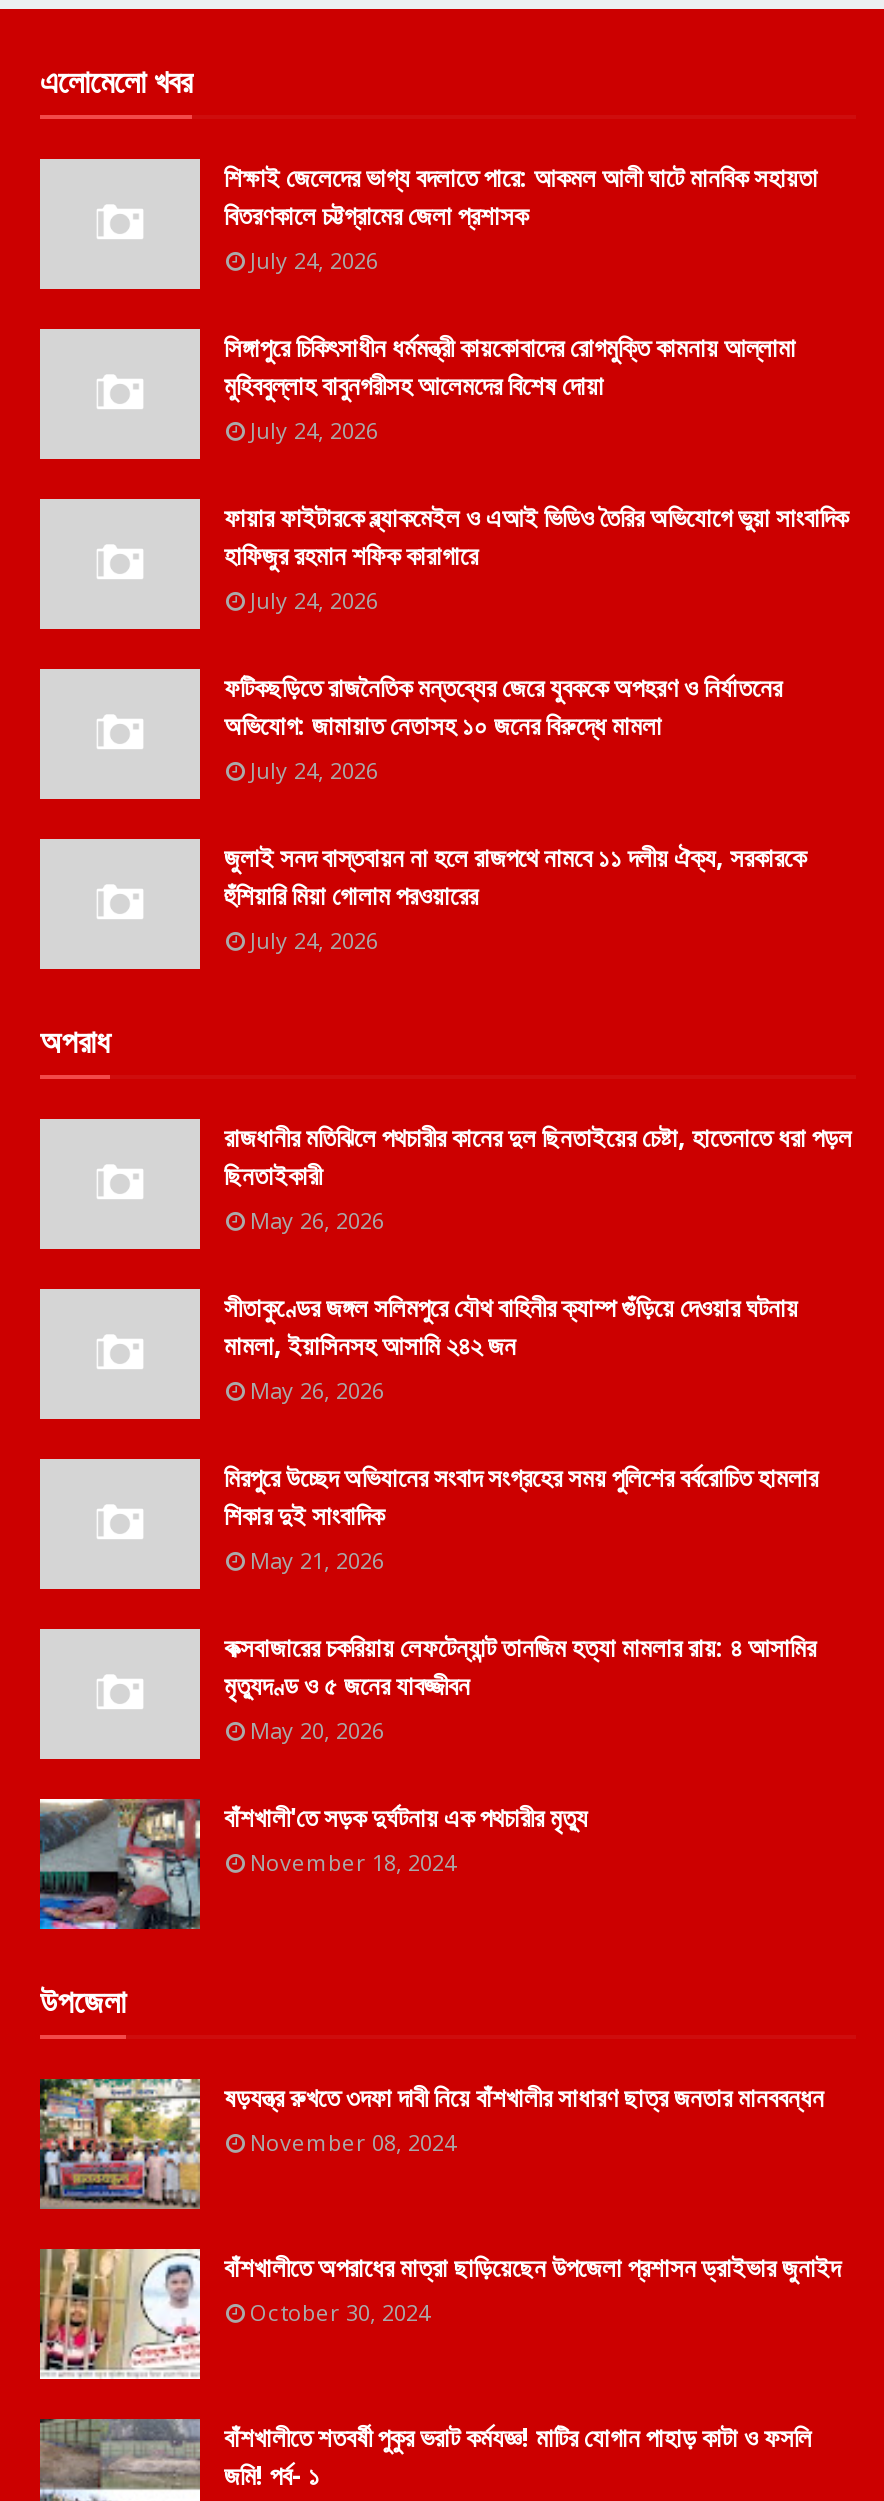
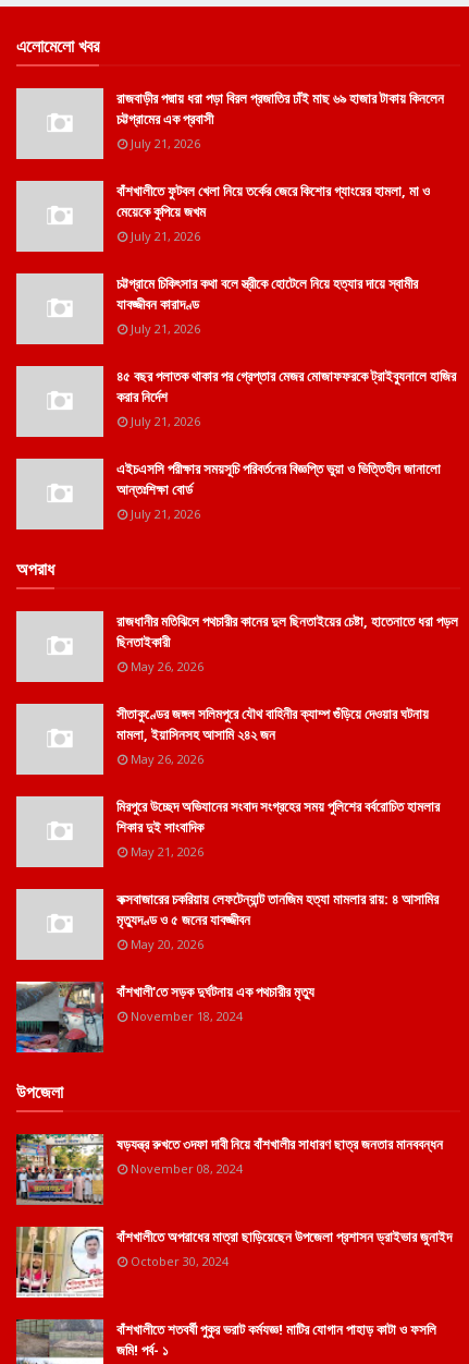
[224,159,818,275] শিক্ষাই জেলেদের ভাগ্য বদলাতে পারে: আকমল আলী ঘাটে মানবিক সহায়তা | বিতরণকালে চট্টগ্রামের জেলা প্রশাসক | July 24, 2026 -> [116,88,444,151] রাজবাড়ীর পদ্মায় ধরা পড়া বিরল প্রজাতির ঢাঁই মাছ ৬৯ হাজার টাকায় কিনলেন | চট্টগ্রামের এক প্রবাসী | July 21, 2026
[224,329,796,445] সিঙ্গাপুরে চিকিৎসাধীন ধর্মমন্ত্রী কায়কোবাদের রোগমুক্তি কামনায় আল্লামা | মুহিববুল্লাহ বাবুনগরীসহ আলেমদের বিশেষ দোয়া | July 24, 2026 -> [116,181,430,244] বাঁশখালীতে ফুটবল খেলা নিয়ে তর্কের জেরে কিশোর গ্যাংয়ের হামলা, মা ও | মেয়েকে কুপিয়ে জখম | July 21, 2026
[224,499,848,615] ফায়ার ফাইটারকে ব্ল্যাকমেইল ও এআই ভিডিও তৈরির অভিযোগে ভুয়া সাংবাদিক | হাফিজুর রহমান শফিক কারাগারে | July 24, 2026 -> [116,273,418,337] চট্টগ্রামে চিকিৎসার কথা বলে স্ত্রীকে হোটেলে নিয়ে হত্যার দায়ে স্বামীর | যাবজ্জীবন কারাদণ্ড | July 21, 2026
[224,669,782,785] ফটিকছড়িতে রাজনৈতিক মন্তব্যের জেরে যুবককে অপহরণ ও নির্যাতনের | অভিযোগ: জামায়াত নেতাসহ ১০ জনের বিরুদ্ধে মামলা | July 24, 2026 -> [116,366,456,429] ৪৫ বছর পলাতক থাকার পর গ্রেপ্তার মেজর মোজাফফরকে ট্রাইব্যুনালে হাজির | করার নির্দেশ | July 21, 2026
[224,839,806,955] জুলাই সনদ বাস্তবায়ন না হলে রাজপথে নামবে ১১ দলীয় ঐক্য, সরকারকে | হুঁশিয়ারি মিয়া গোলাম পরওয়ারের | July 24, 2026 -> [116,459,441,522] এইচএসসি পরীক্ষার সময়সূচি পরিবর্তনের বিজ্ঞপ্তি ভুয়া ও ভিত্তিহীন জানালো | আন্তঃশিক্ষা বোর্ড | July 21, 2026

